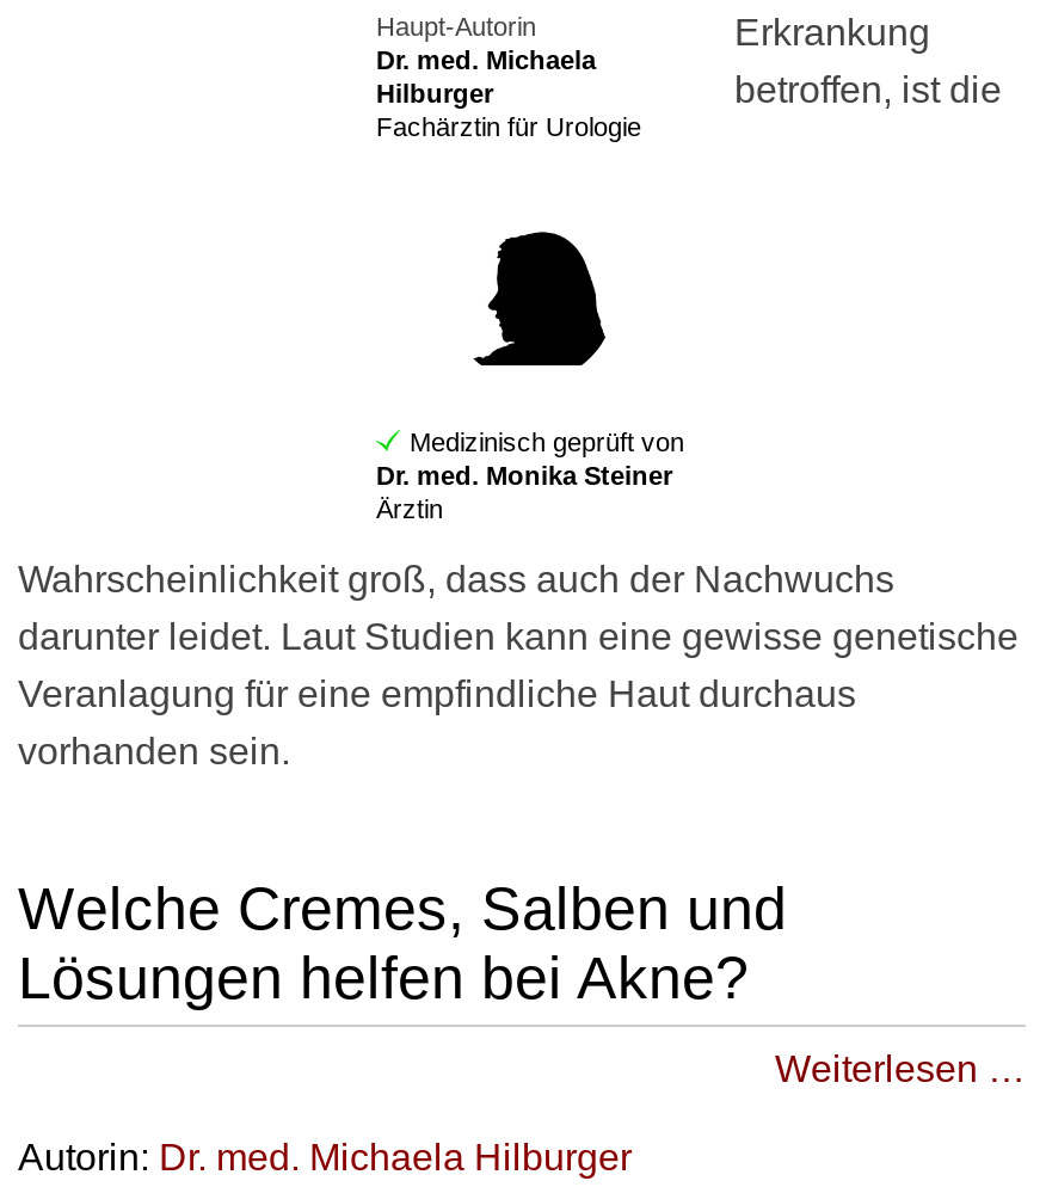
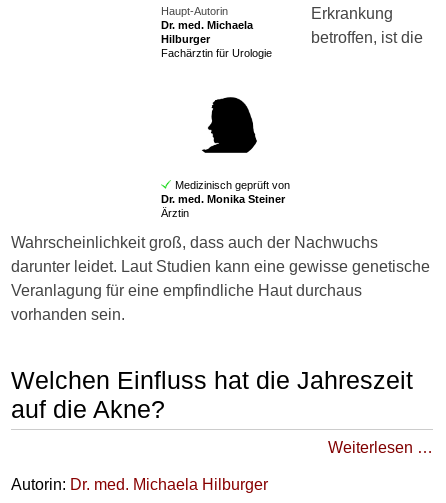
[18,874,787,1010] Welche Cremes, Salben und | Lösungen helfen bei Akne? -> [11,366,413,423] Welchen Einfluss hat die Jahreszeit | auf die Akne?

